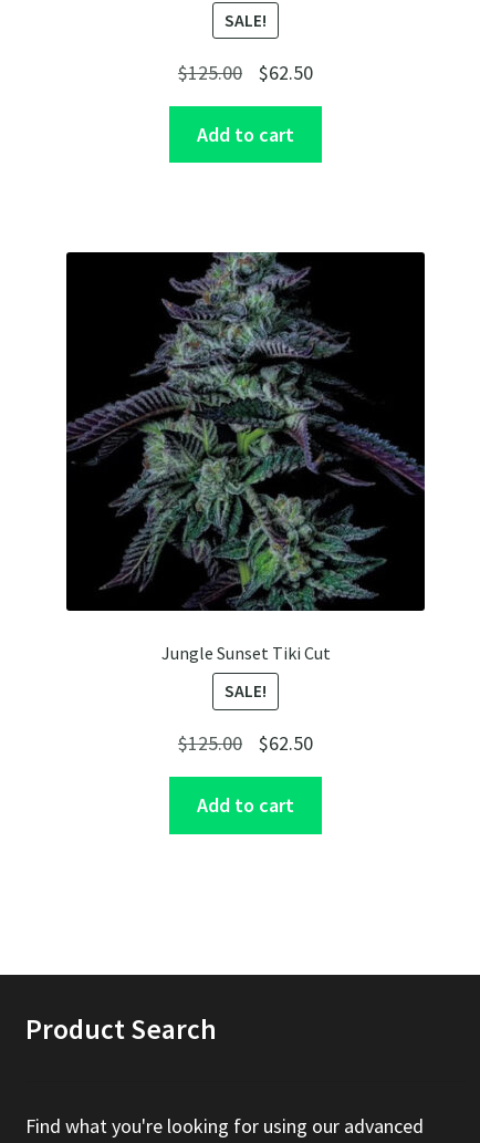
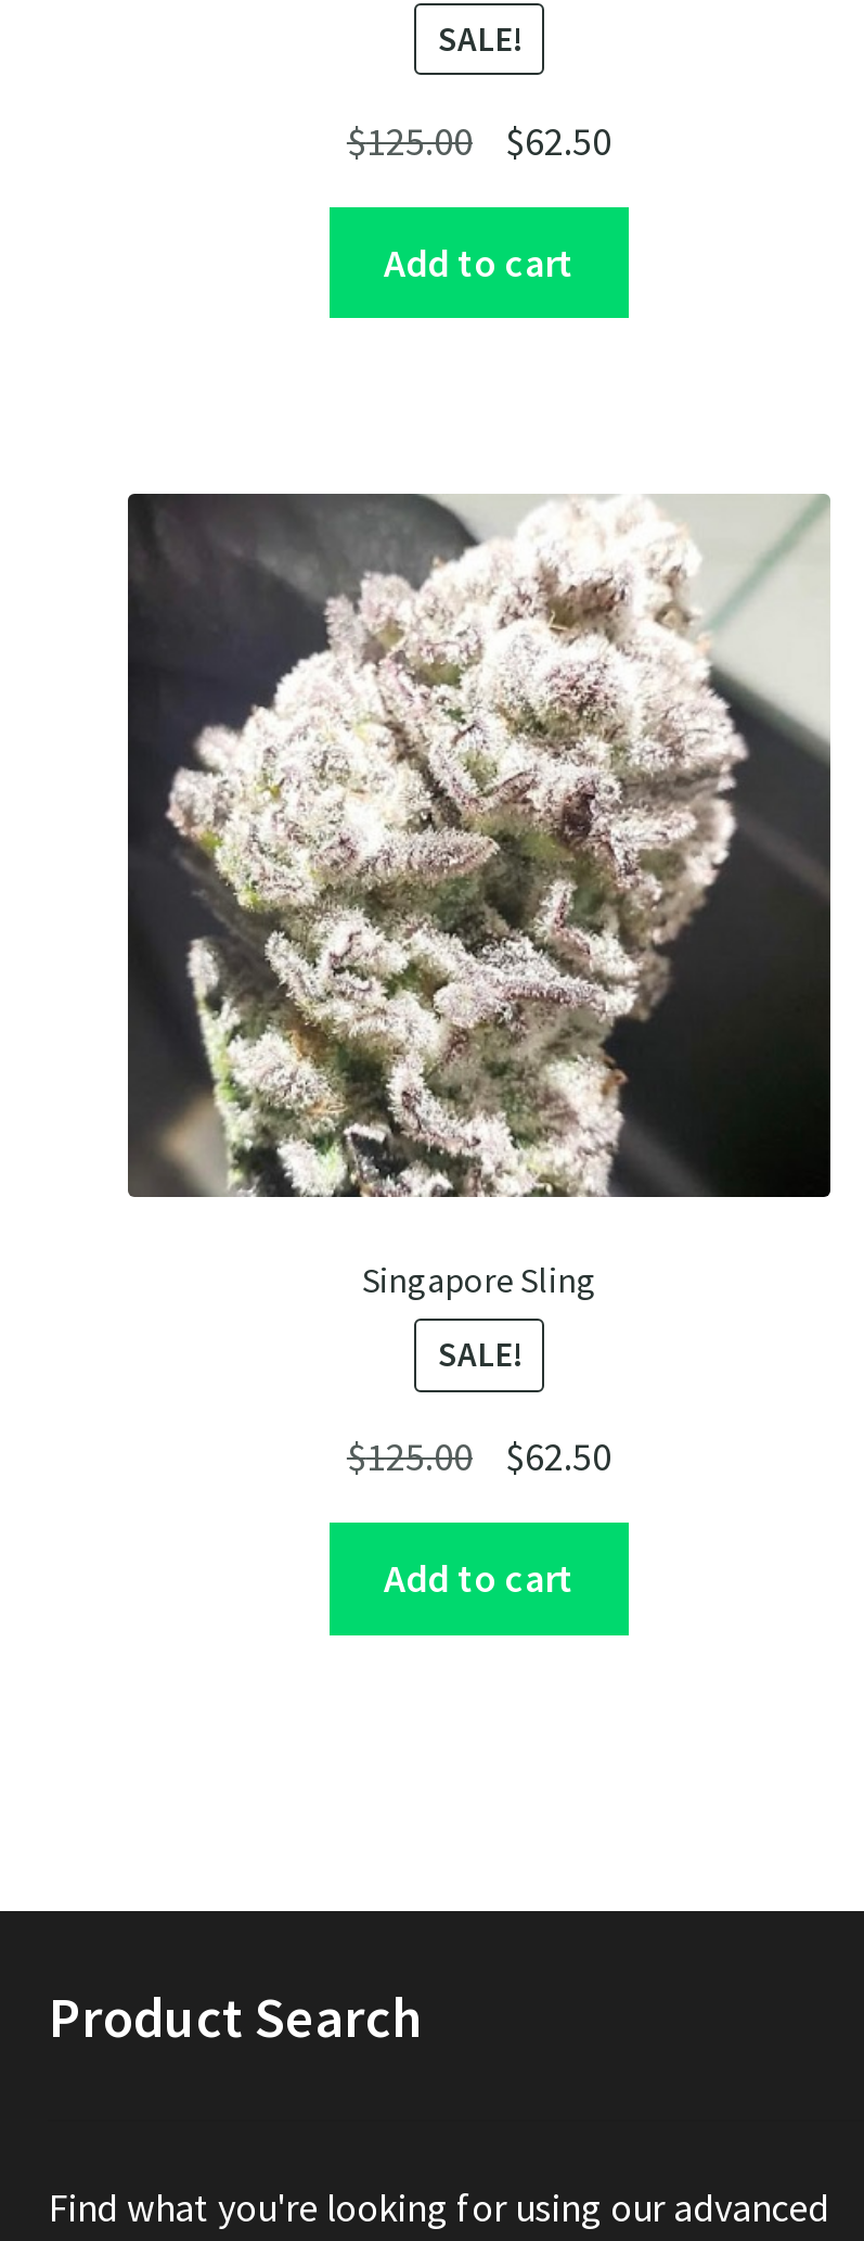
[67,251,426,664] [image] | Jungle Sunset Tiki Cut -> [128,494,833,1301] [image] | Singapore Sling

